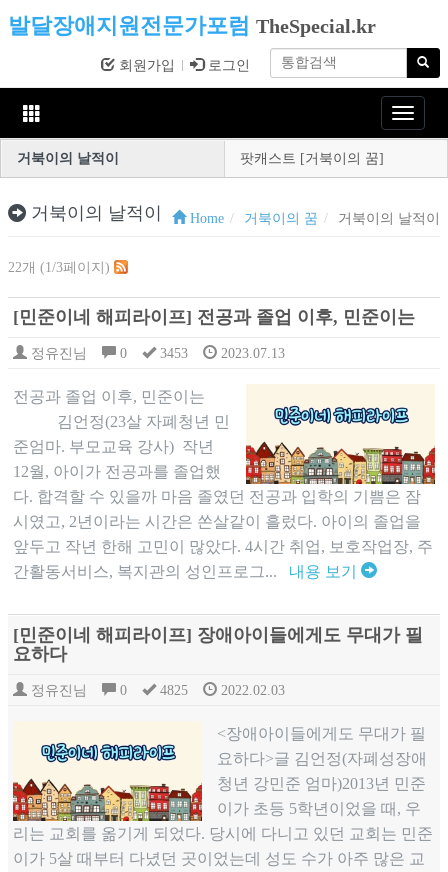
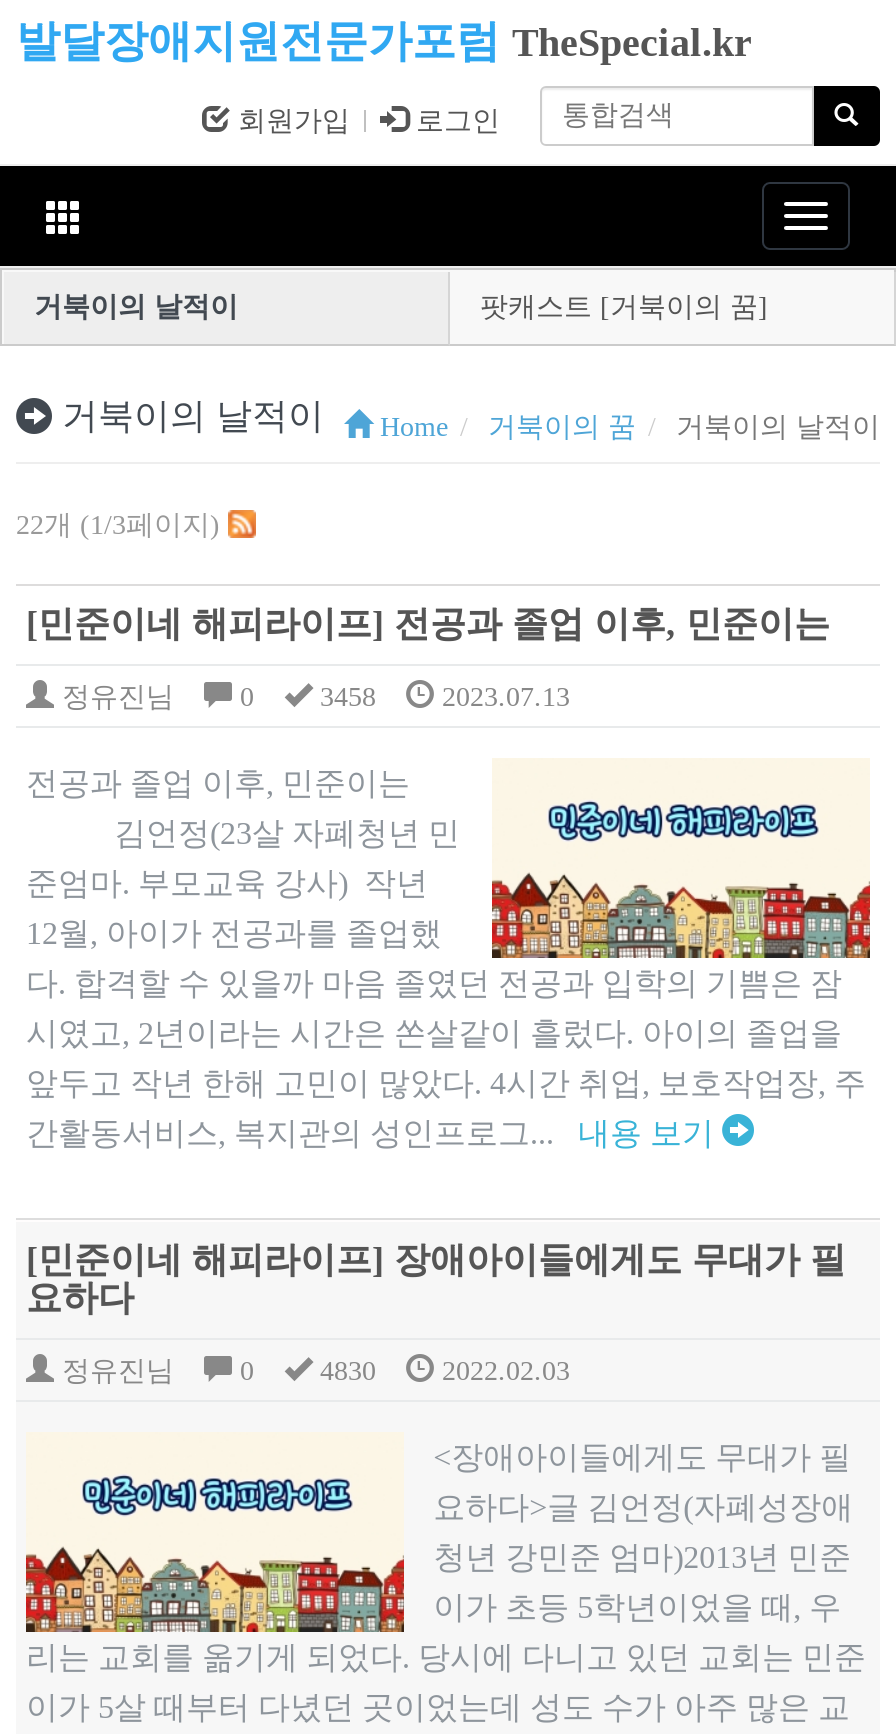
[156,346,188,361] 3453 -> [312,682,376,712] 3458
[27,683,285,698] 정유진님 0 4825 2022.02.03 -> [54,1356,570,1386] 정유진님 0 4830 2022.02.03

